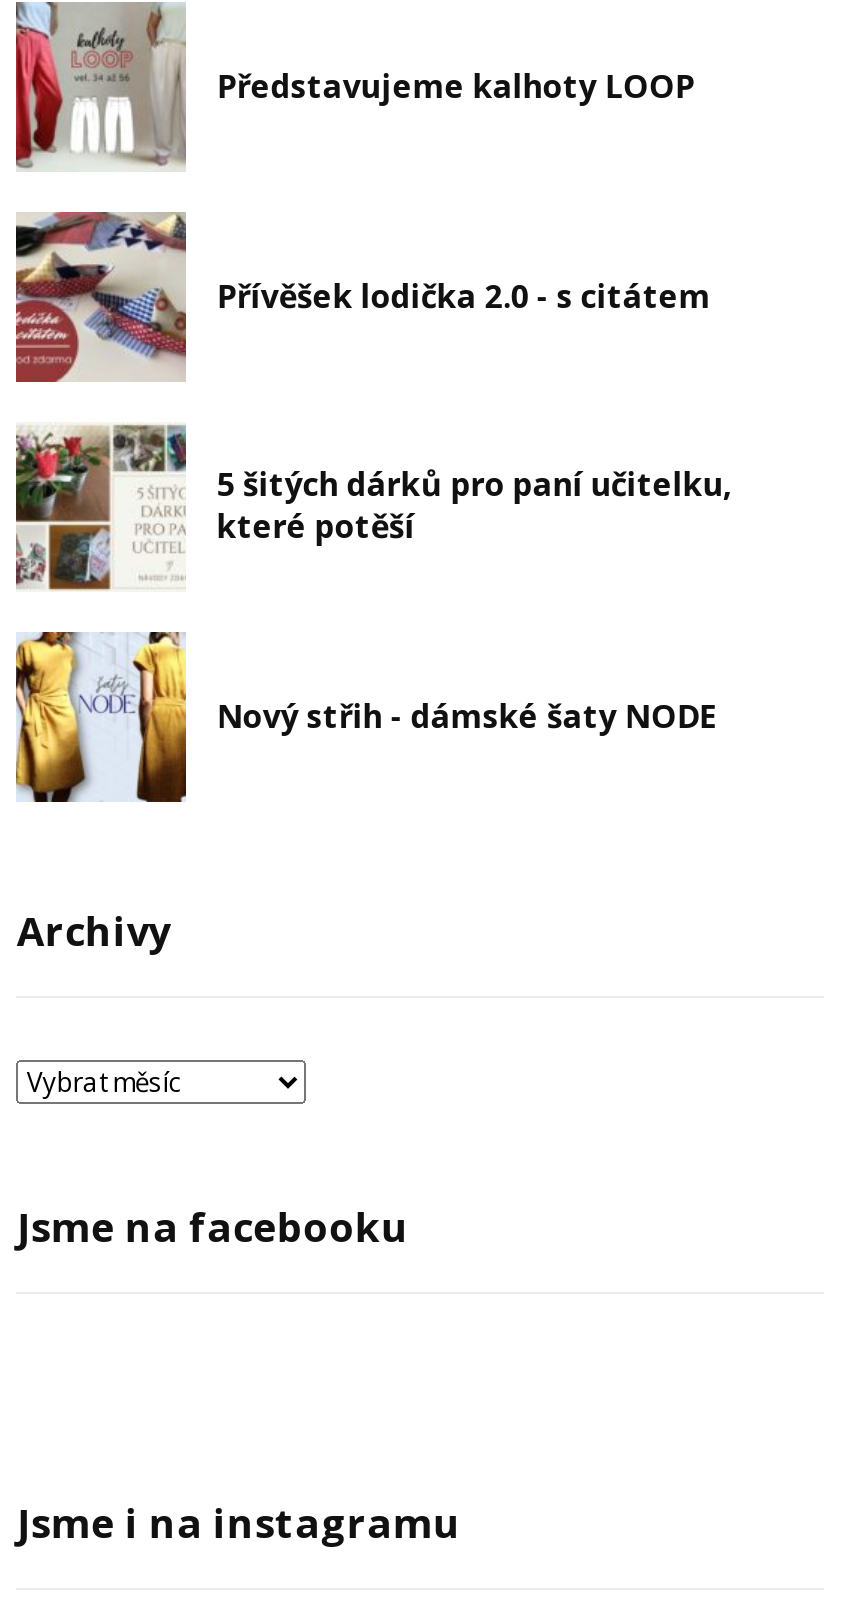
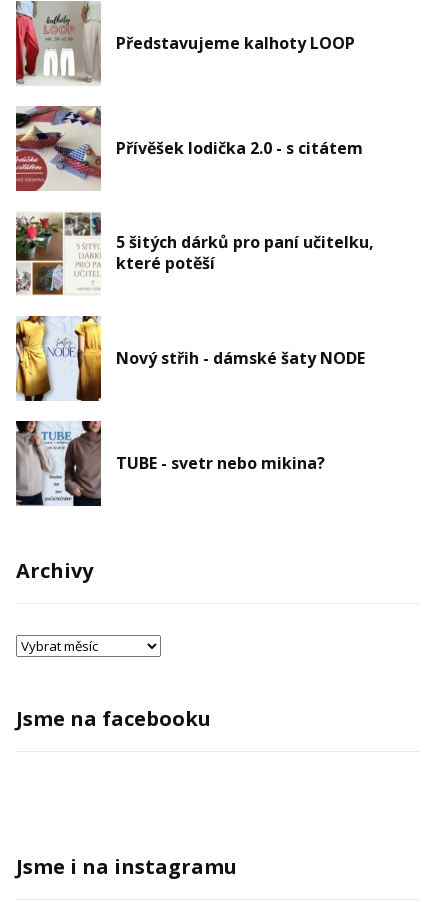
none -> [15,420,325,507] [image] | TUBE - svetr nebo mikina?

